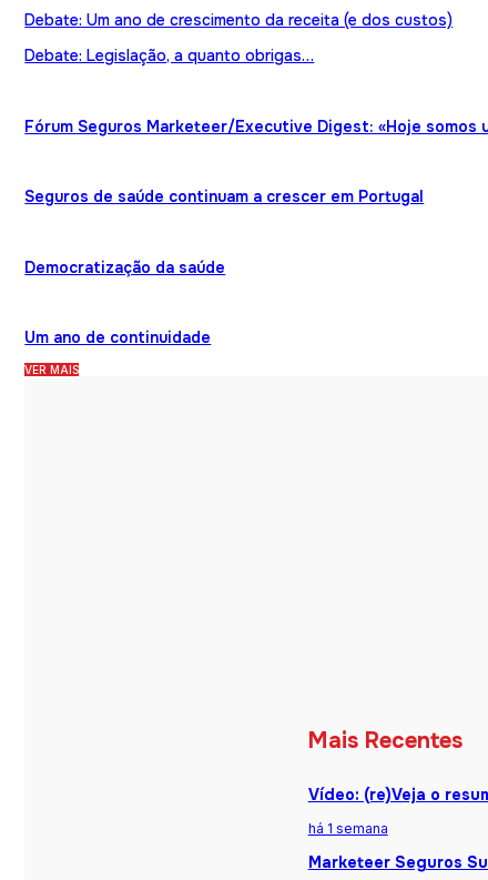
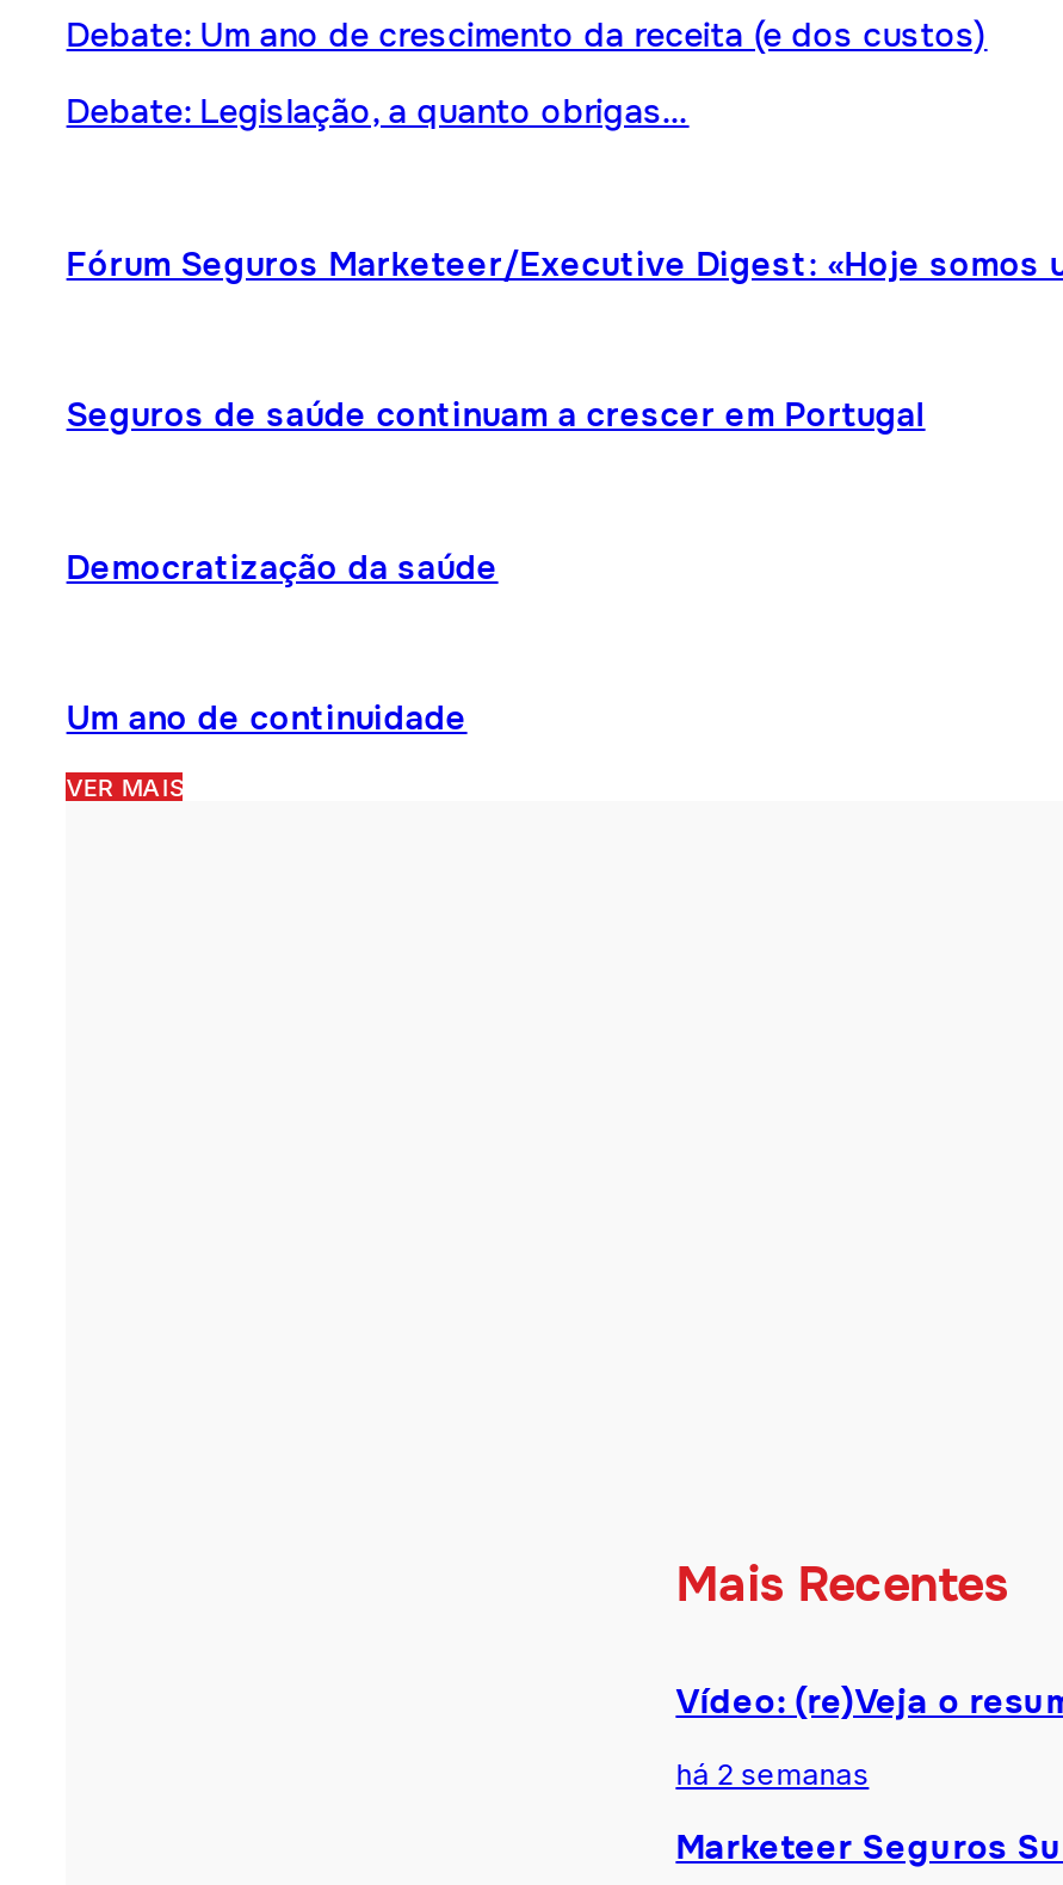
[308,820,388,837] há 1 semana -> [676,1756,869,1792] há 2 semanas

